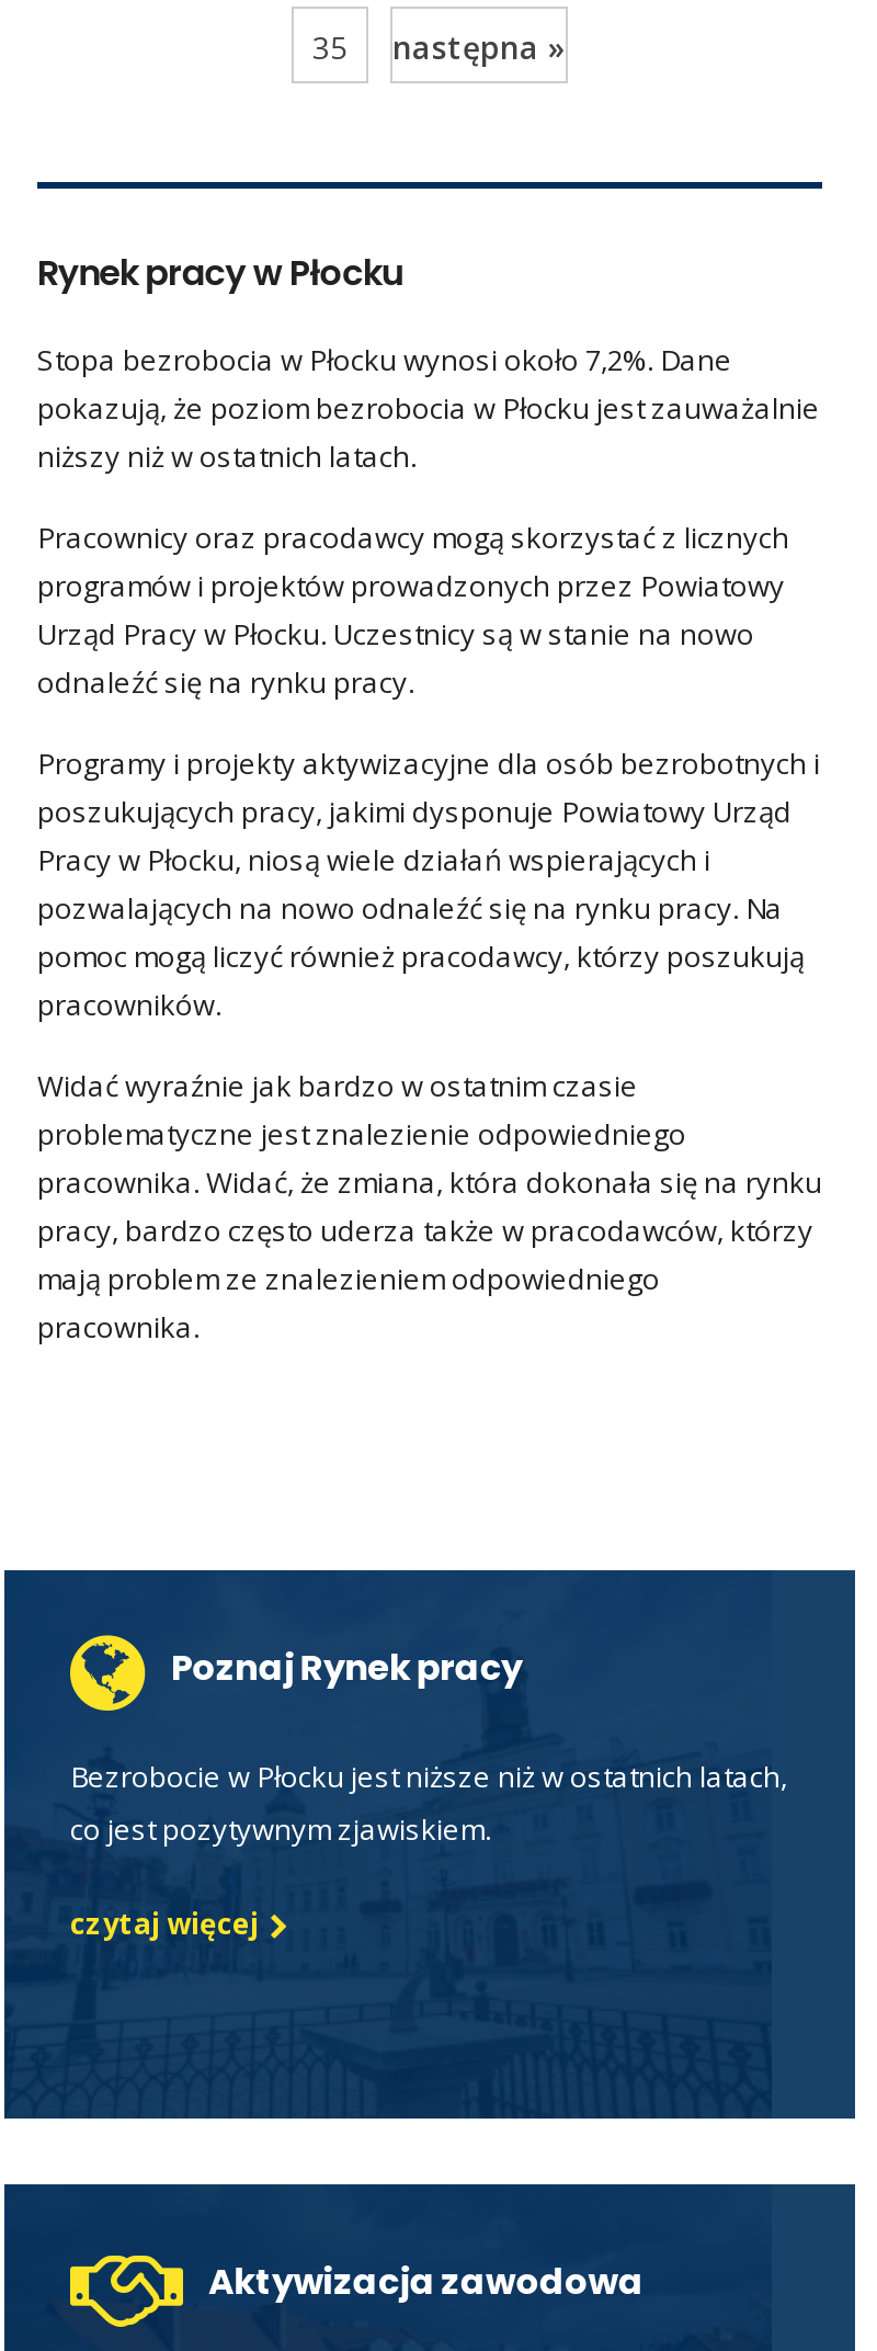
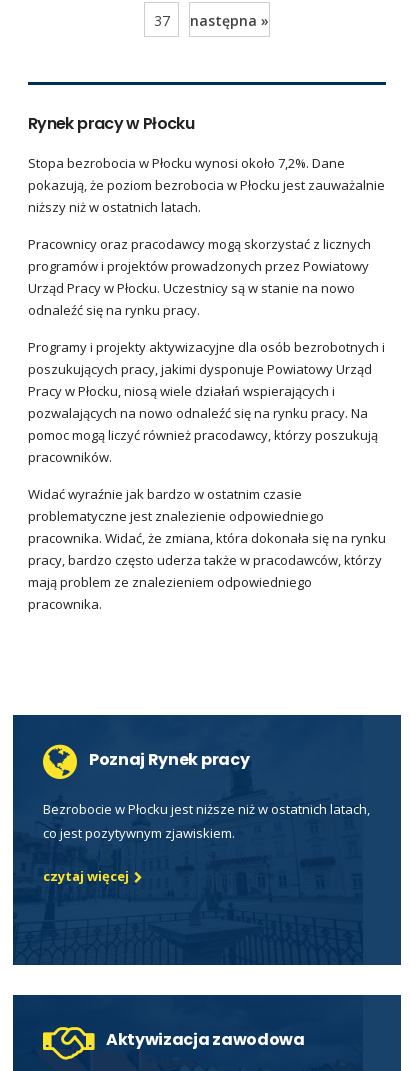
[312,26,566,68] 35 następna » -> [153,11,269,30] 37 następna »

